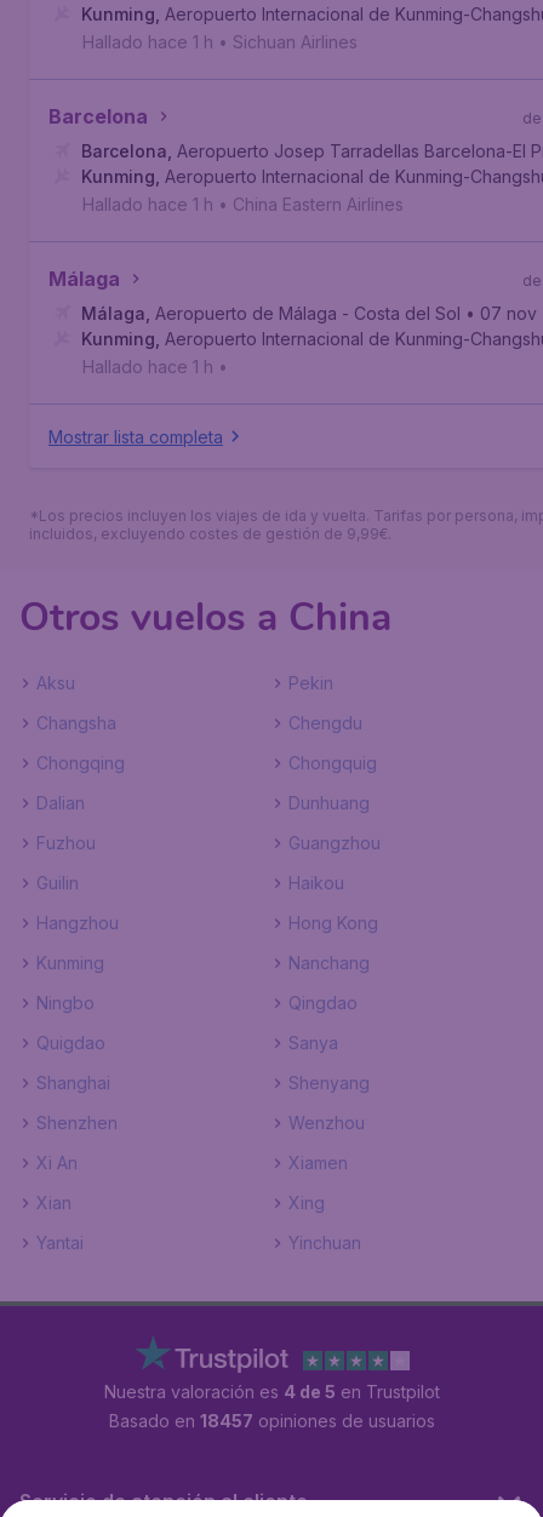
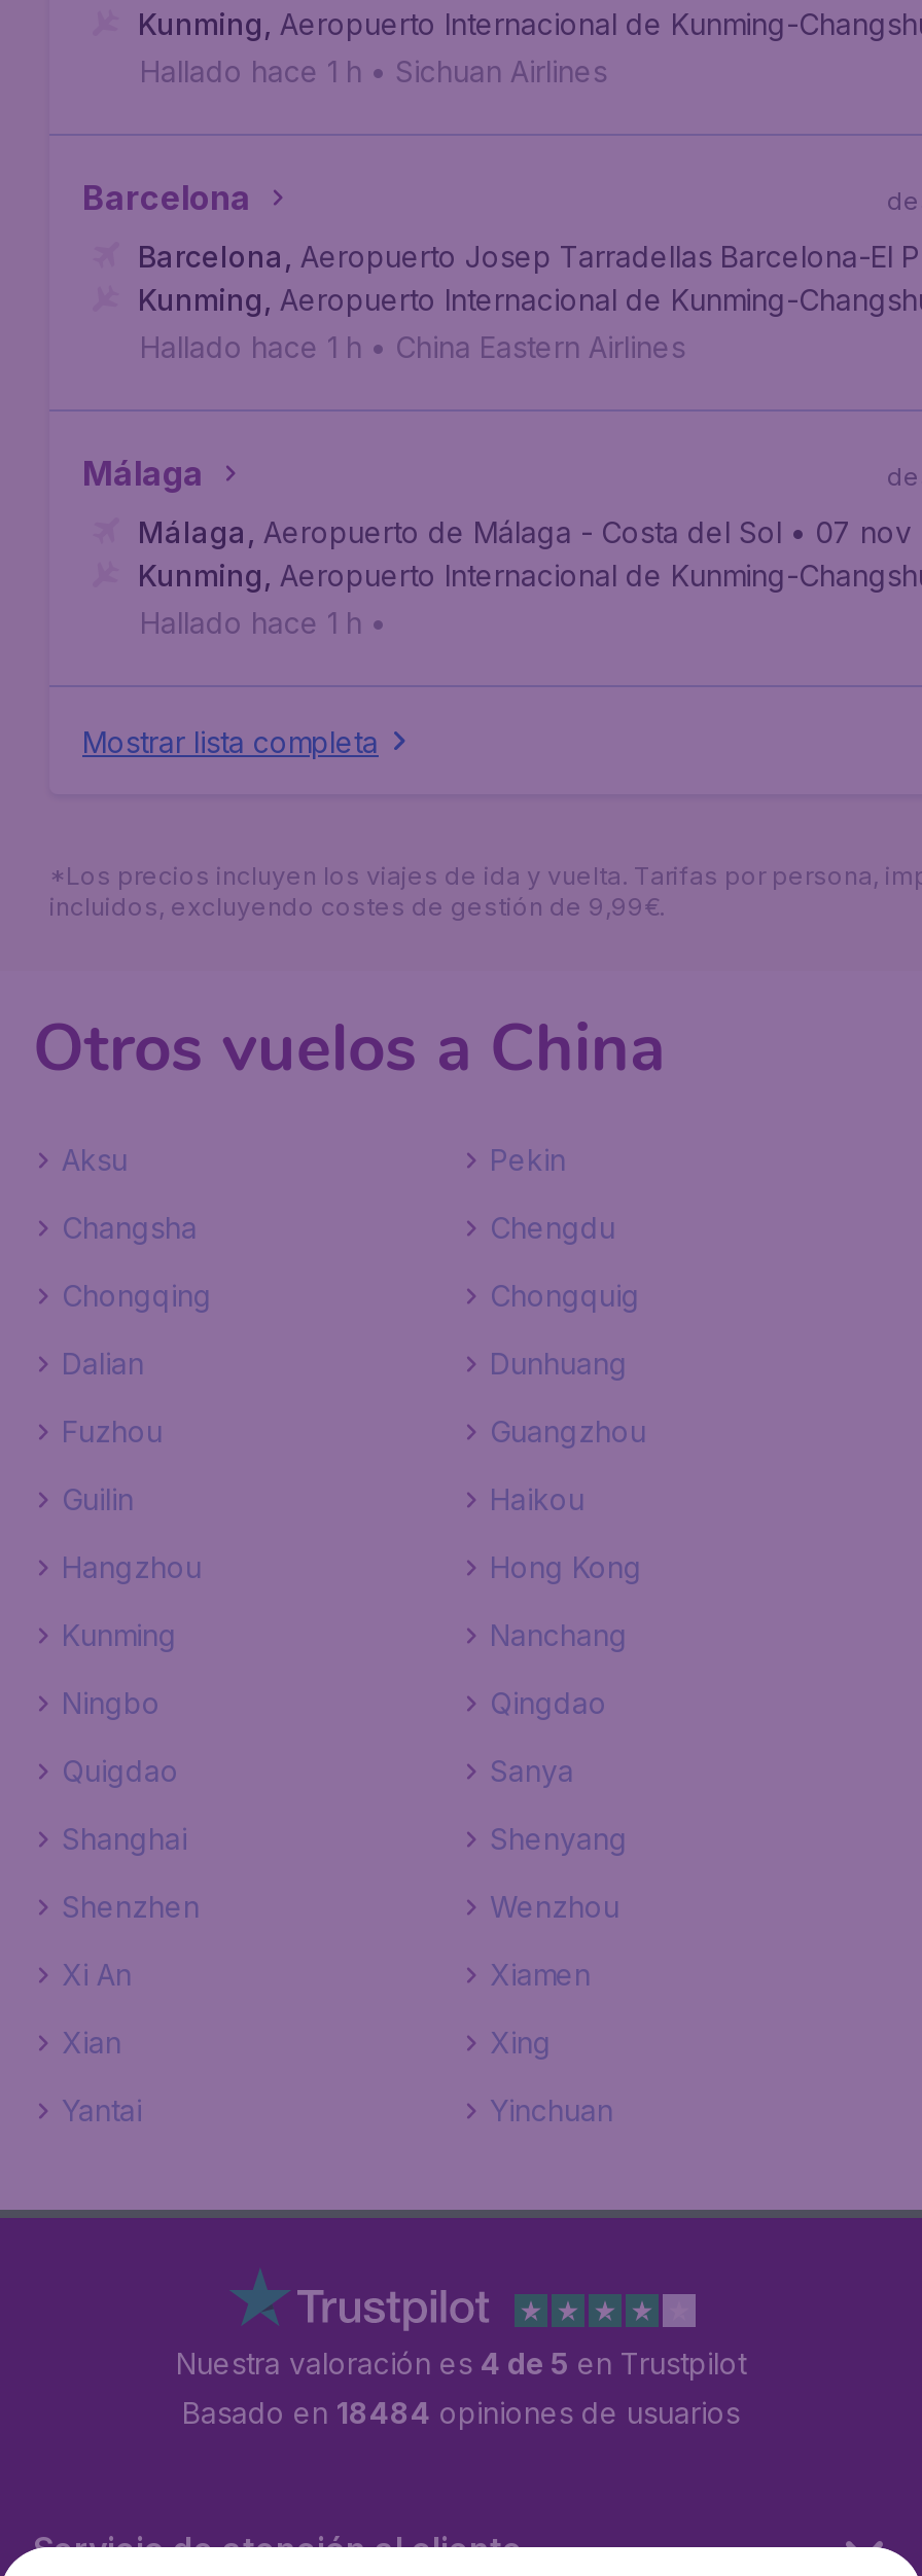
[108,1410,435,1431] Basado en 18457 opiniones de usuarios -> [182,2395,740,2430] Basado en 18484 opiniones de usuarios

